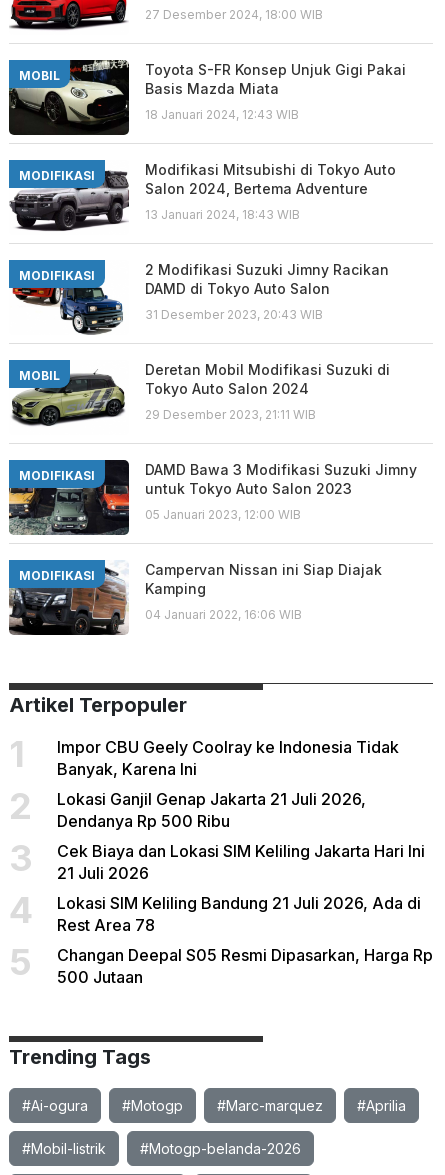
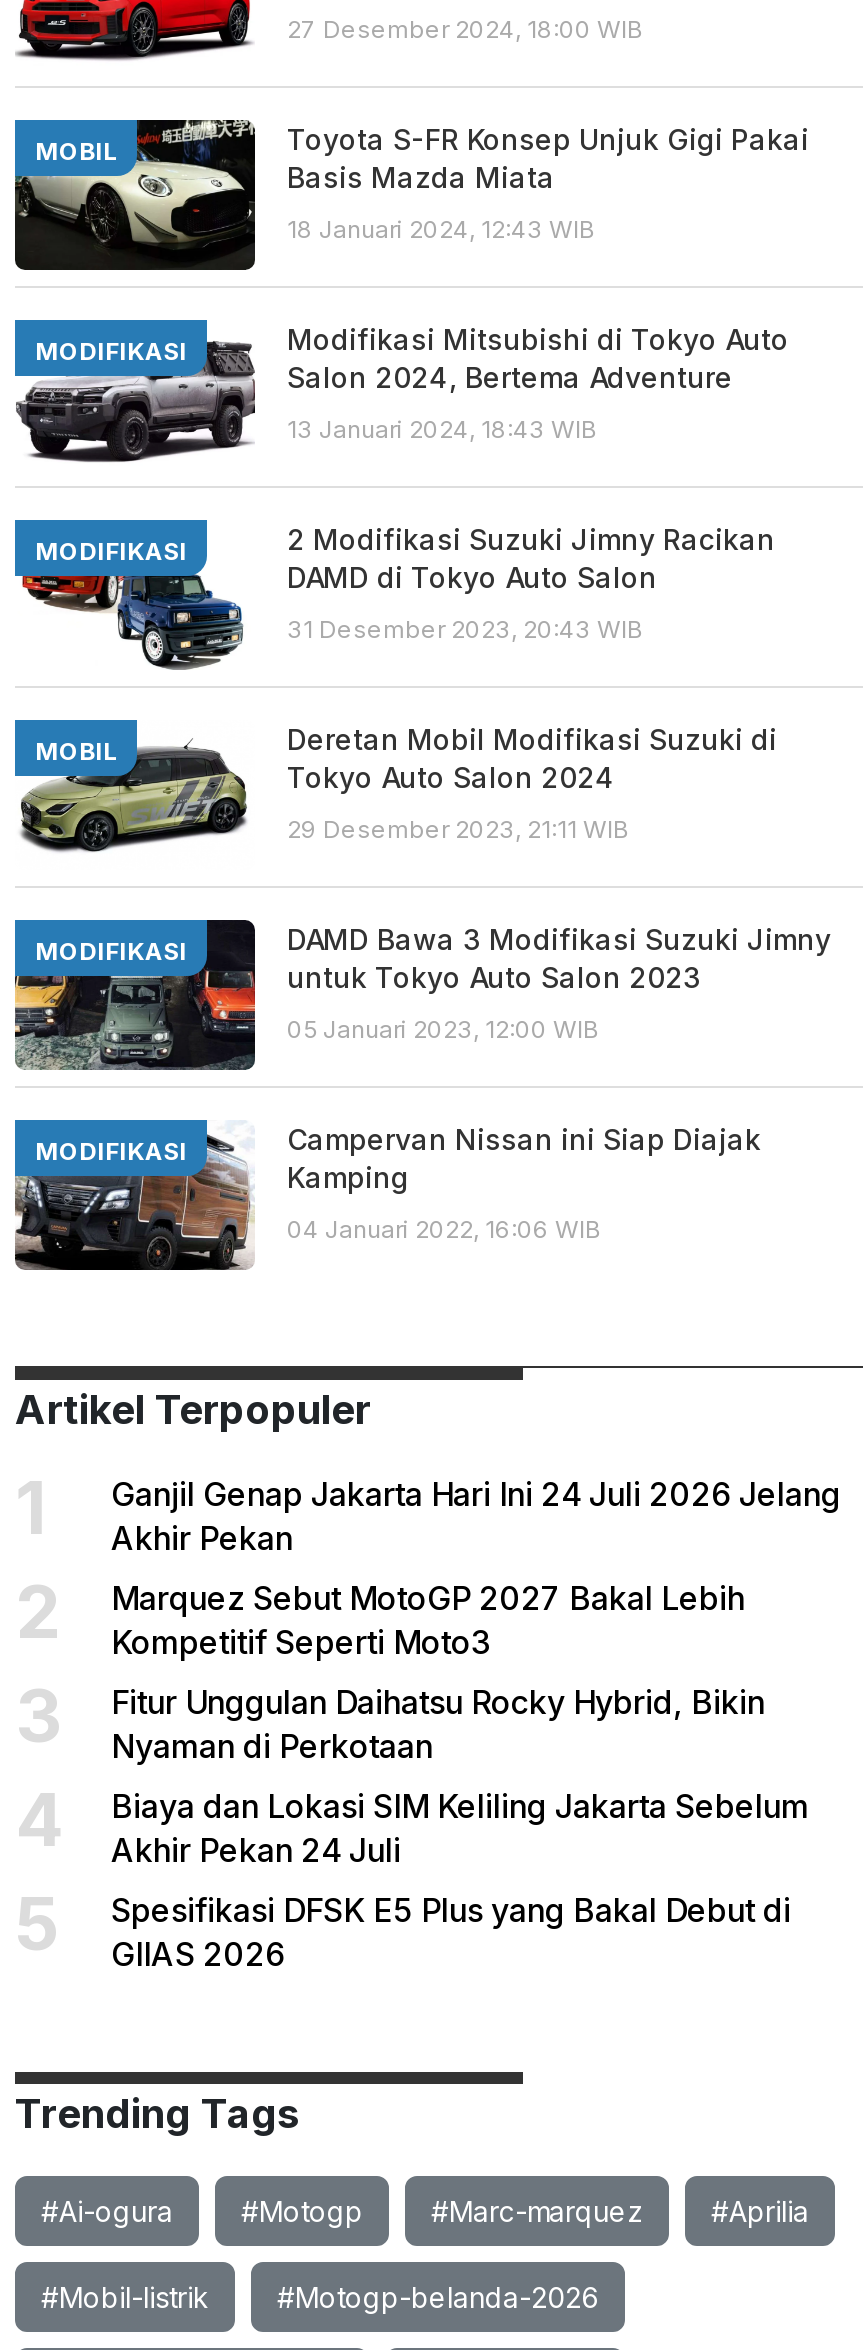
[57,737,399,779] Impor CBU Geely Coolray ke Indonesia Tidak | Banyak, Karena Ini -> [111,1474,841,1558] Ganjil Genap Jakarta Hari Ini 24 Juli 2026 Jelang | Akhir Pekan
[57,789,366,831] Lokasi Ganjil Genap Jakarta 21 Juli 2026, | Dendanya Rp 500 Ribu -> [111,1578,745,1662] Marquez Sebut MotoGP 2027 Bakal Lebih | Kompetitif Seperti Moto3
[57,841,425,883] Cek Biaya dan Lokasi SIM Keliling Jakarta Hari Ini | 21 Juli 2026 -> [111,1682,765,1766] Fitur Unggulan Daihatsu Rocky Hybrid, Bikin | Nyaman di Perkotaan
[57,893,421,935] Lokasi SIM Keliling Bandung 21 Juli 2026, Ada di | Rest Area 78 -> [111,1786,809,1870] Biaya dan Lokasi SIM Keliling Jakarta Sebelum | Akhir Pekan 24 Juli
[57,945,433,987] Changan Deepal S05 Resmi Dipasarkan, Harga Rp | 500 Jutaan -> [111,1890,791,1974] Spesifikasi DFSK E5 Plus yang Bakal Debut di | GIIAS 2026

